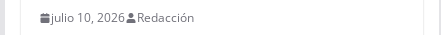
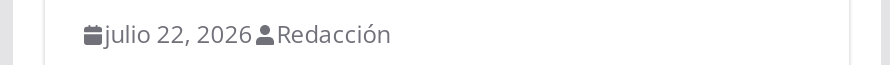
[51,9,194,26] julio 10, 2026 Redacción -> [104,17,390,51] julio 22, 2026 Redacción

